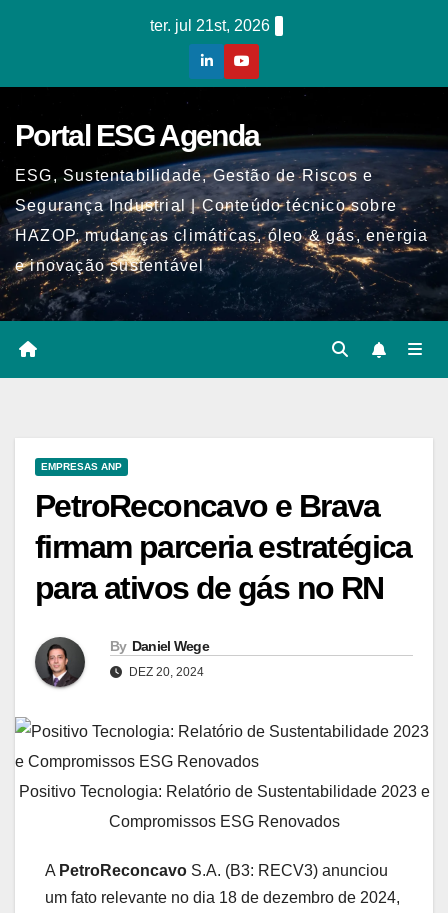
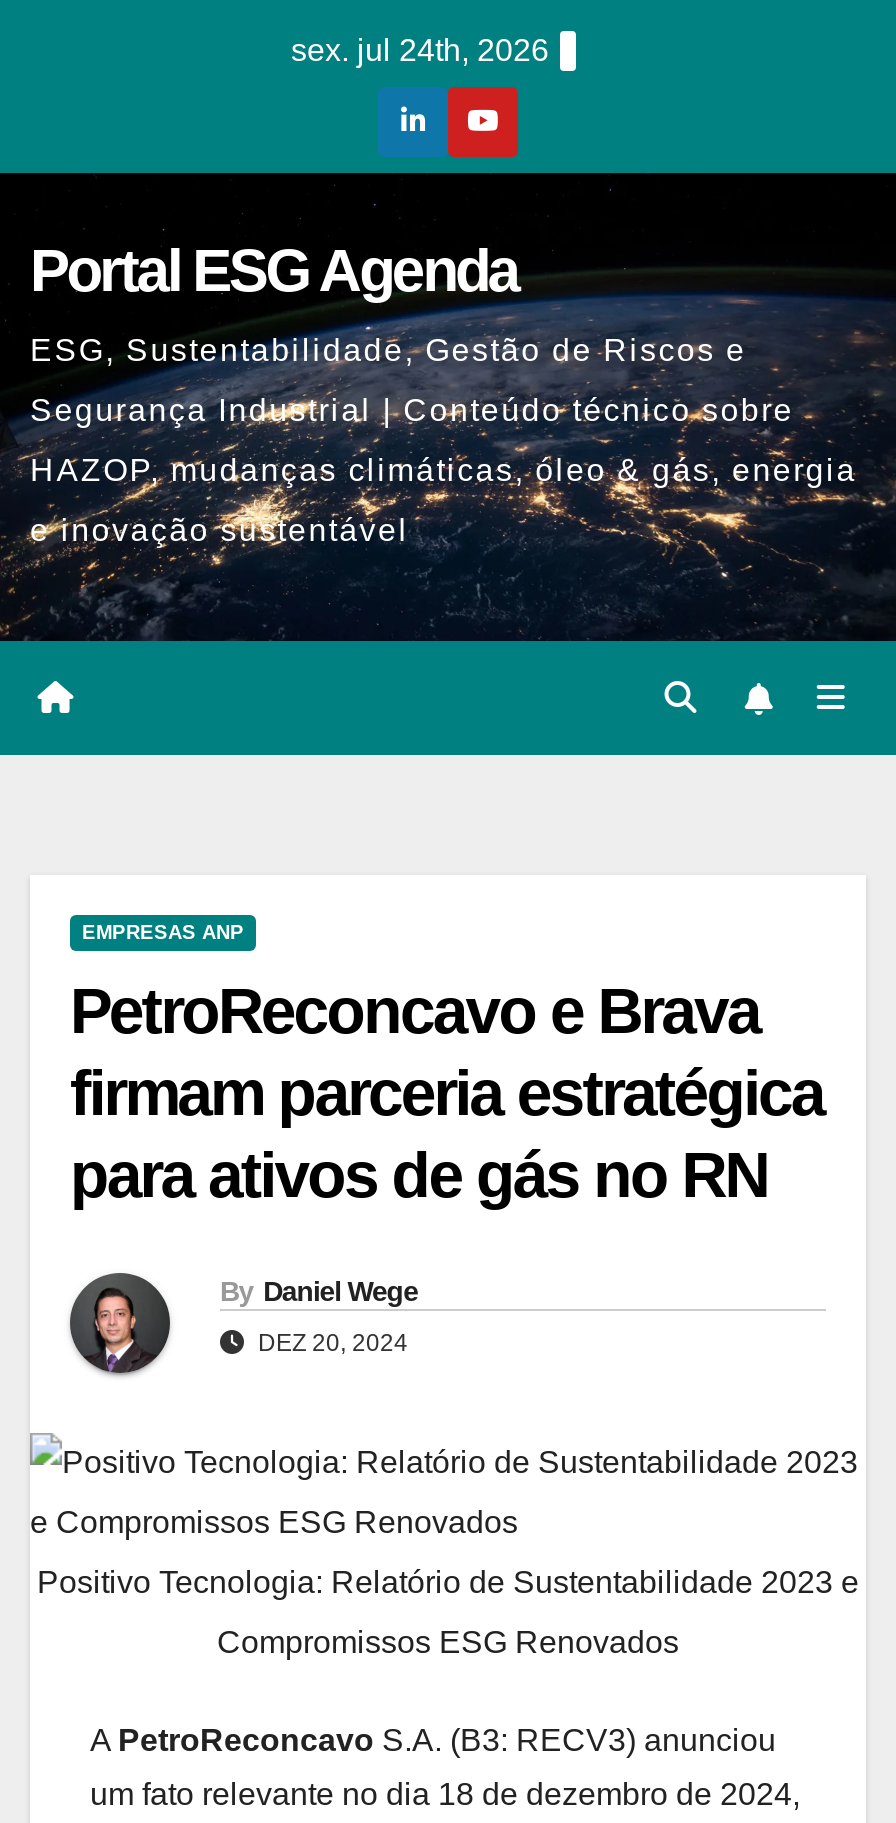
[150,17,270,34] ter. jul 21st, 2026 -> [291,33,549,67] sex. jul 24th, 2026

